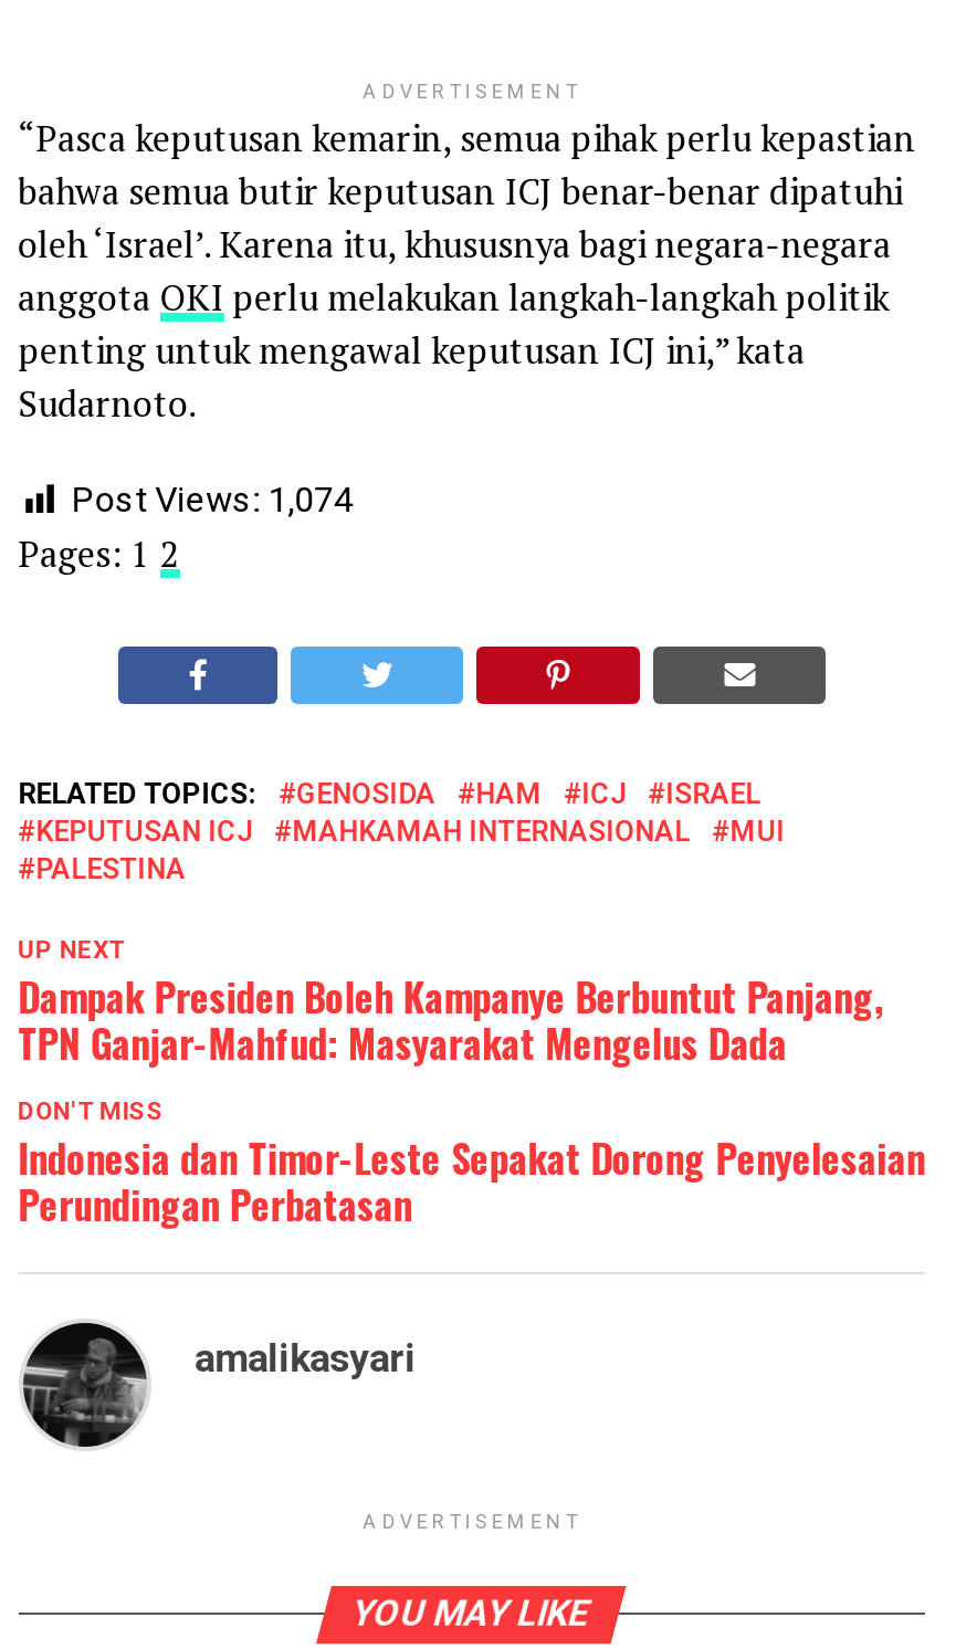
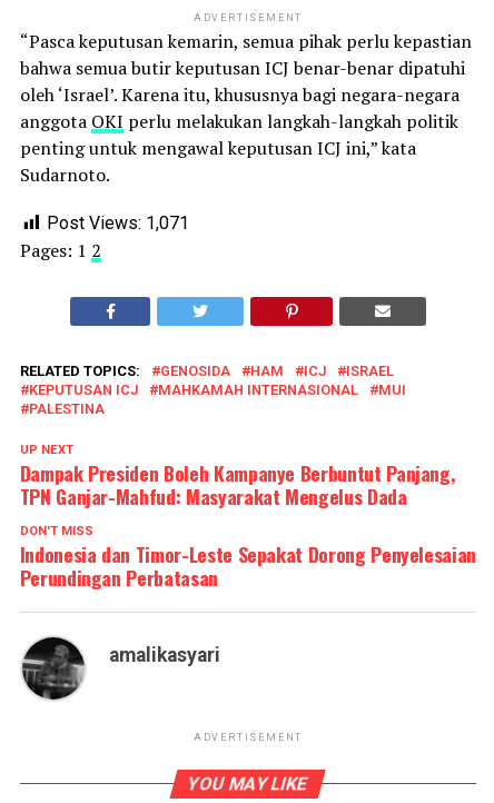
[71,479,354,521] Post Views: 1,074 -> [46,212,189,234] Post Views: 1,071

